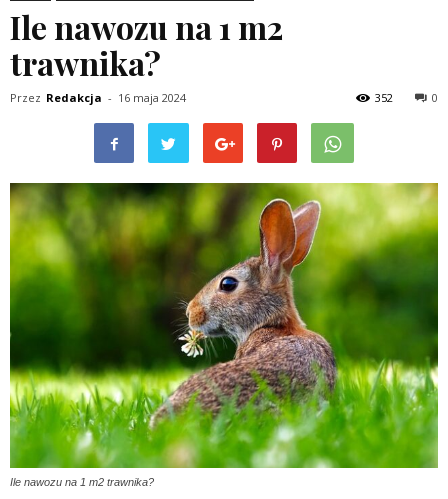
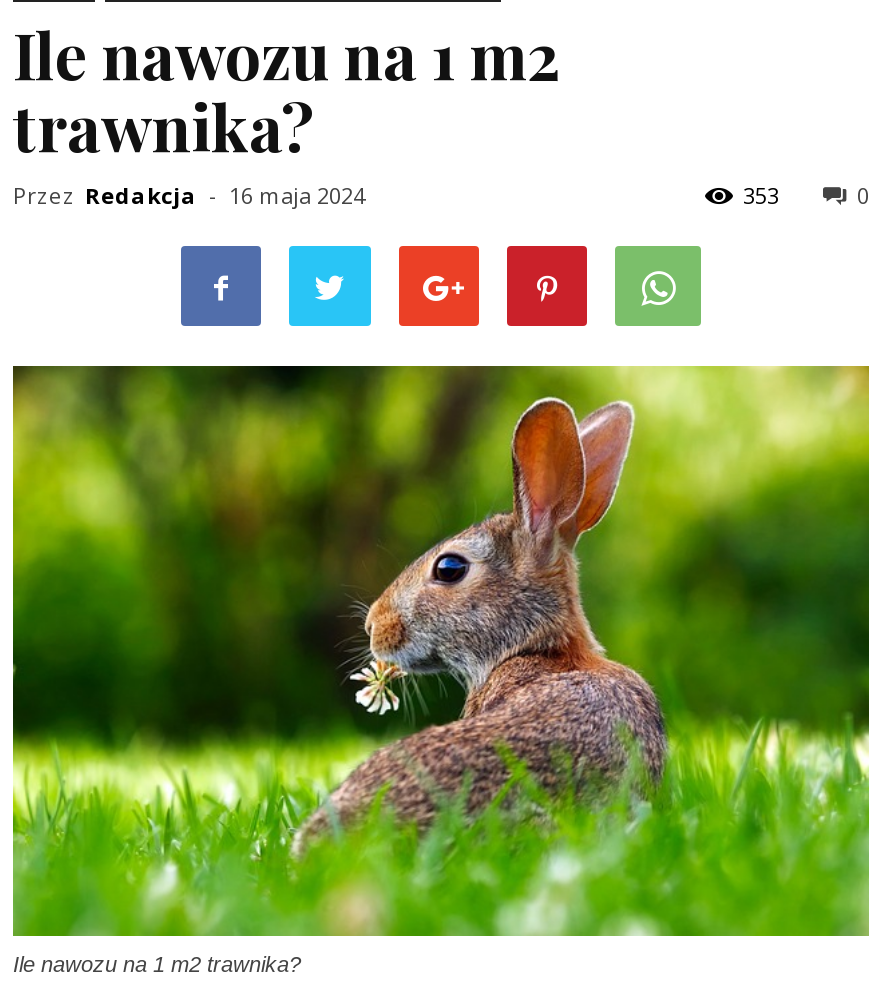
[375,90,393,105] 352 -> [743,180,779,210] 353

